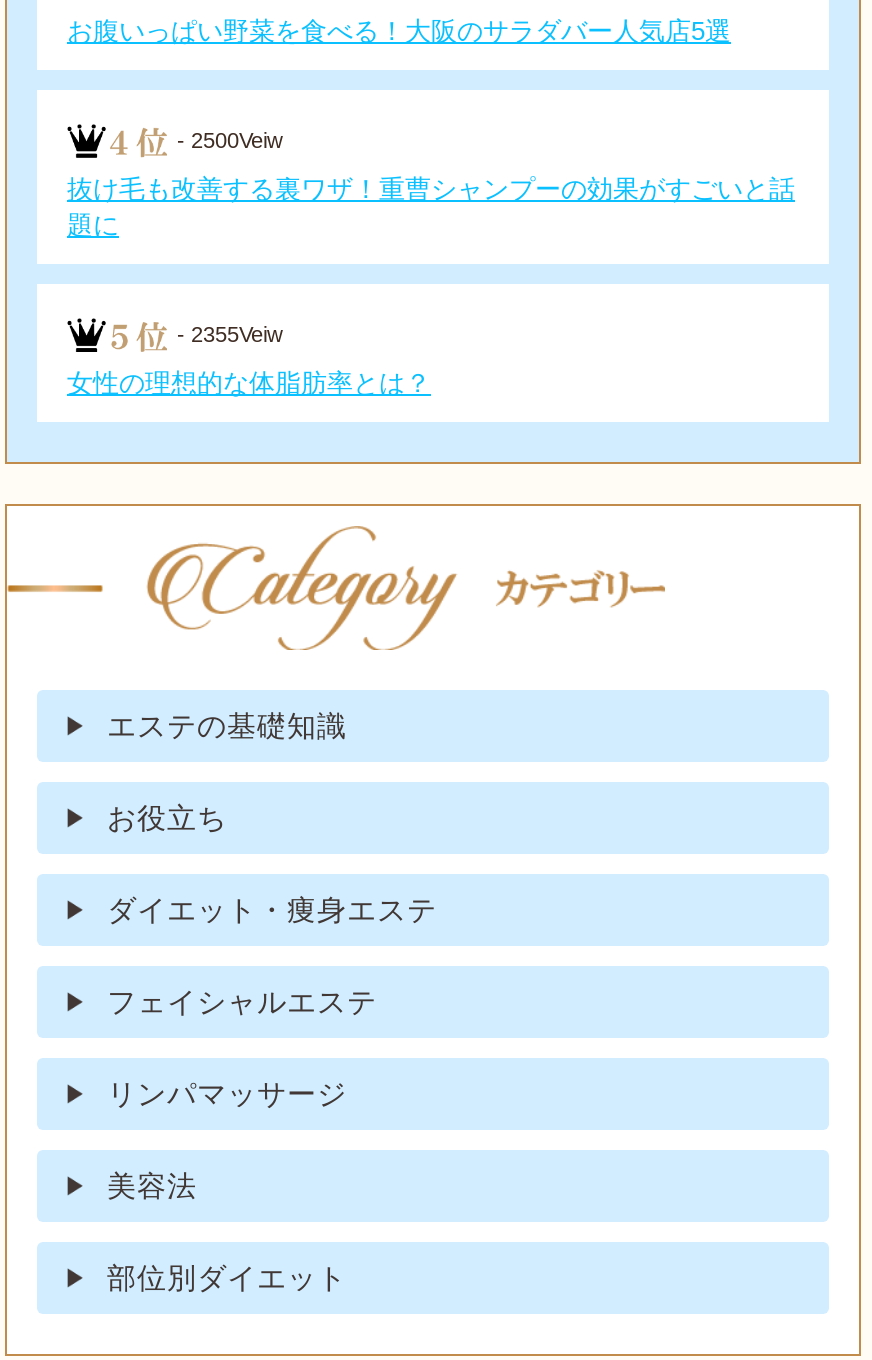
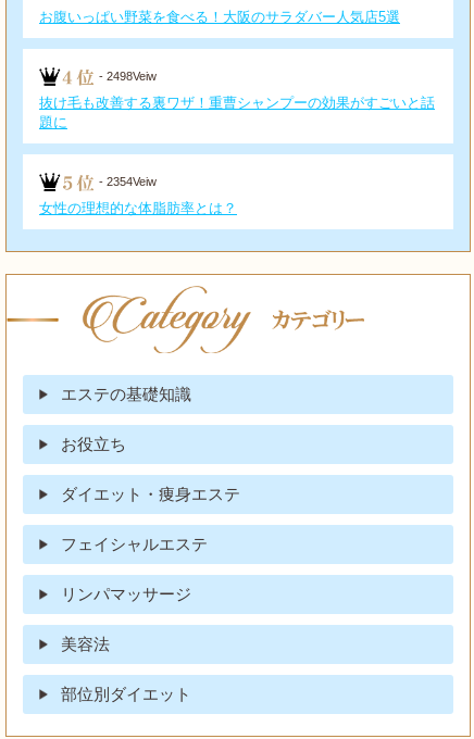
[177,128,283,152] - 2500Veiw -> [99,69,157,82] - 2498Veiw
[177,322,283,346] - 2355Veiw -> [99,175,157,188] - 2354Veiw

